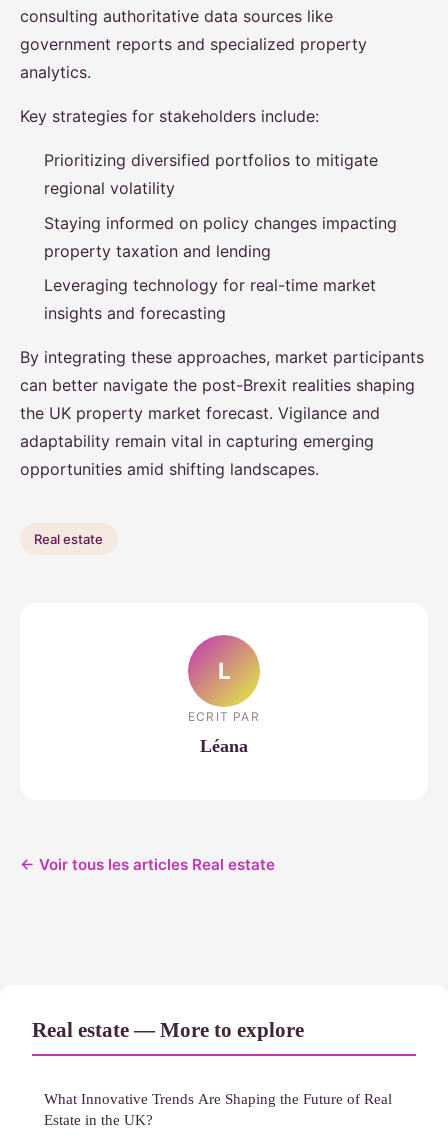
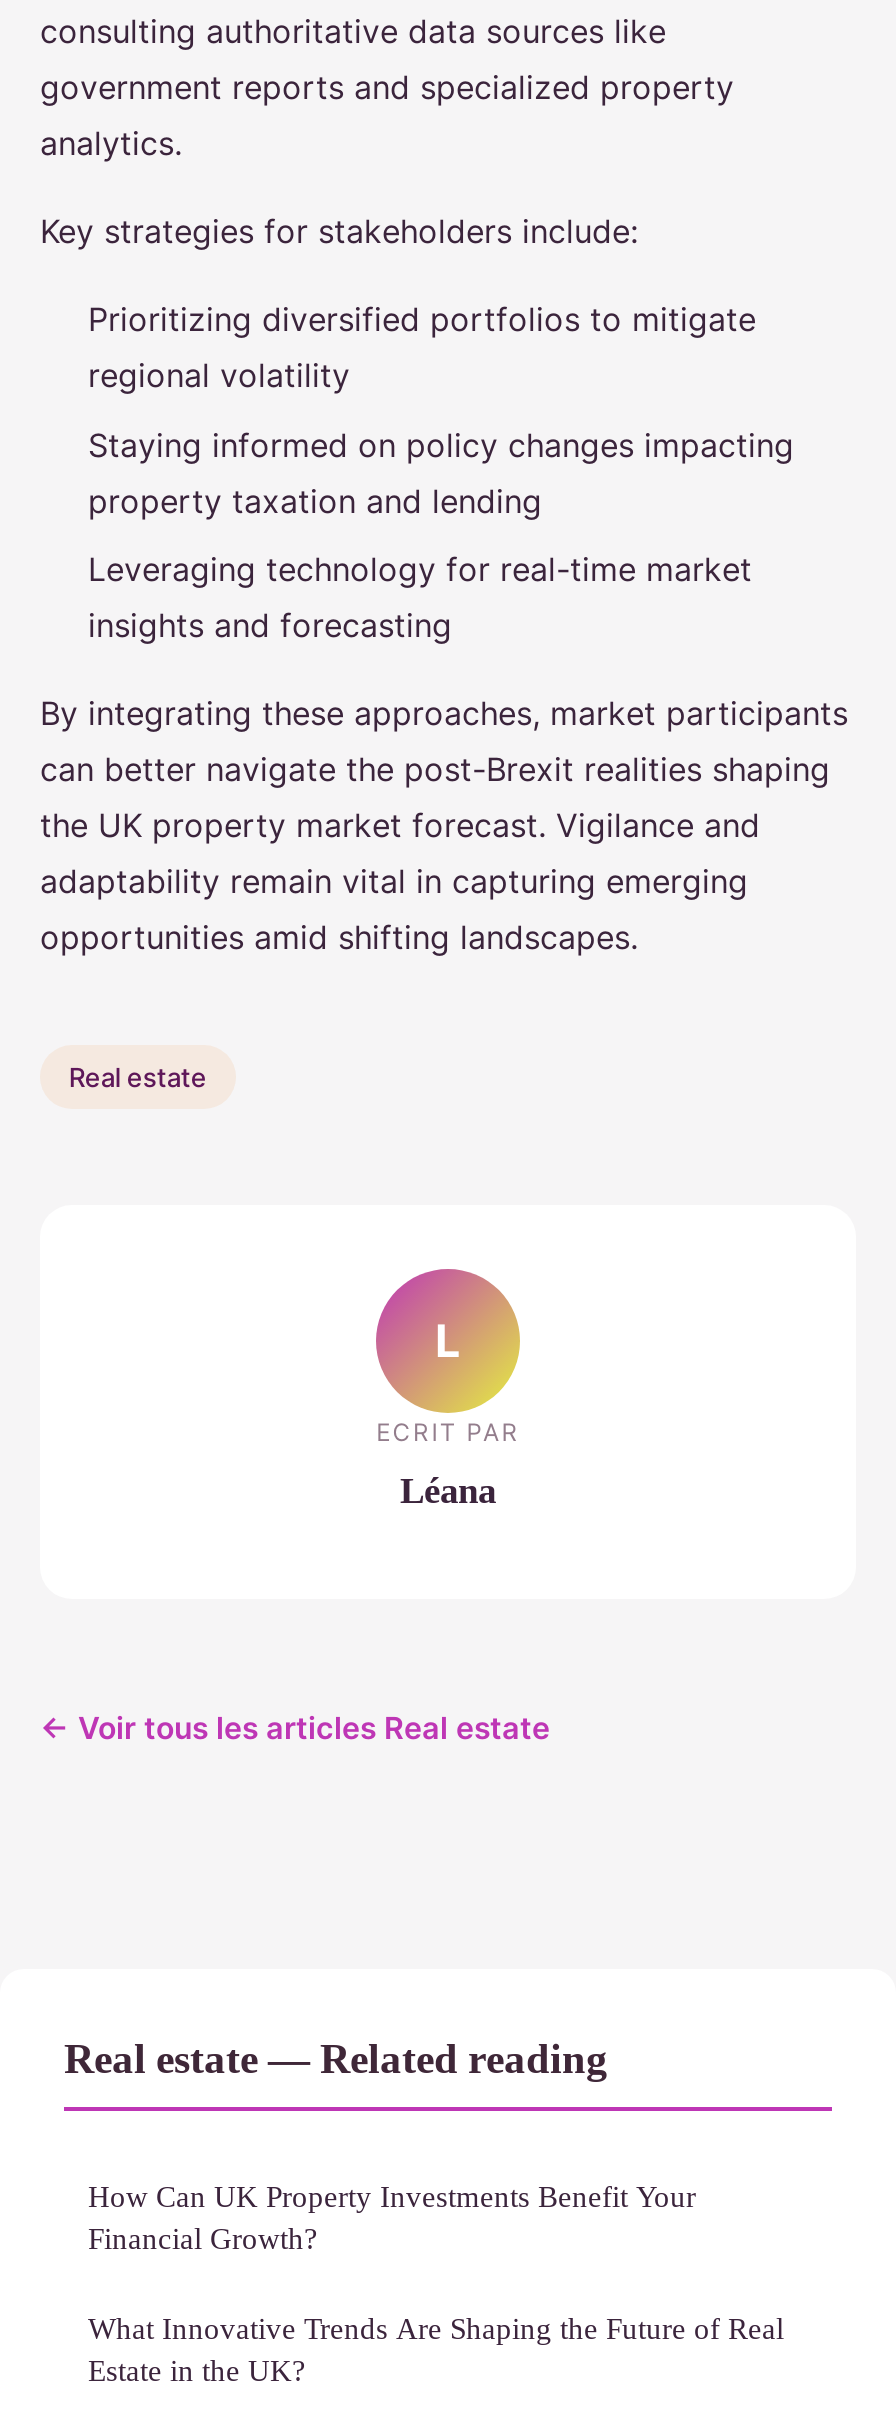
[32,1018,304,1041] Real estate — More to explore -> [64,2035,696,2255] Real estate — Related reading | How Can UK Property Investments Benefit Your | Financial Growth?

